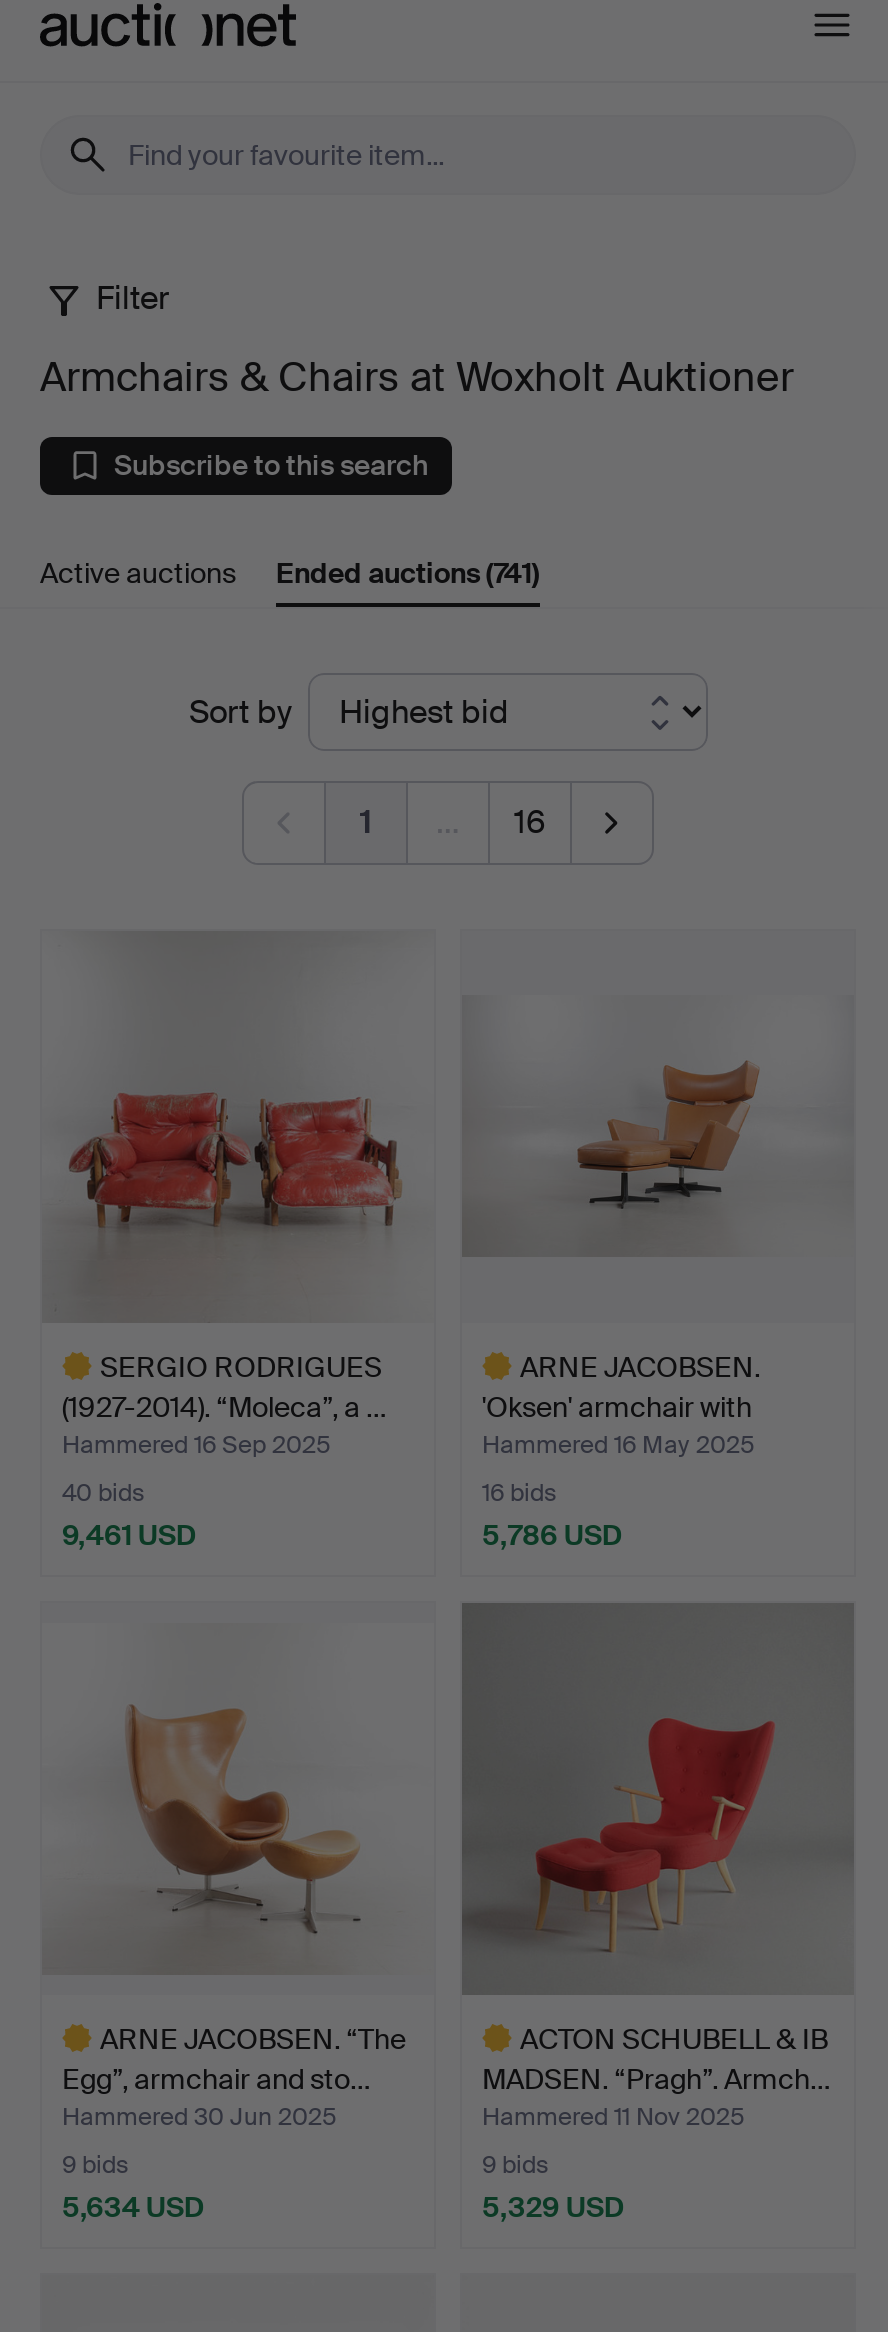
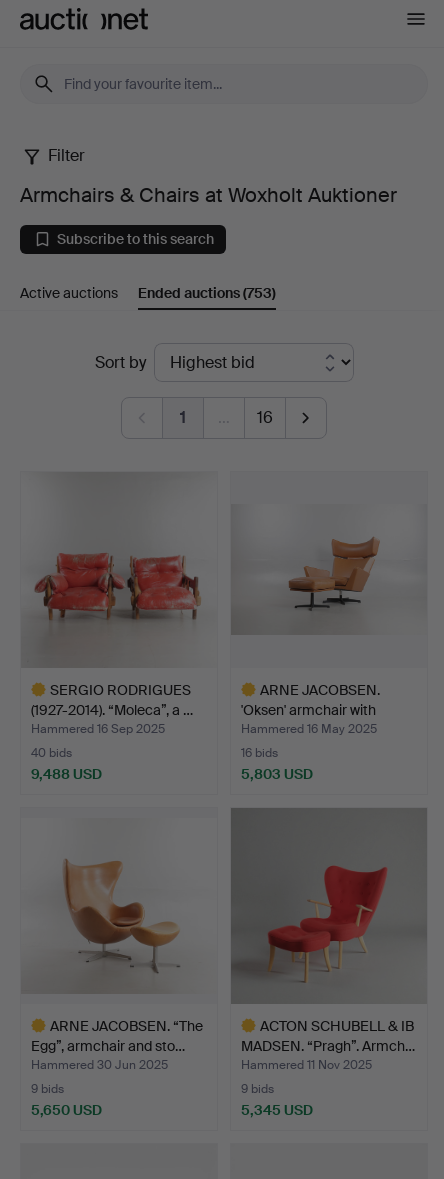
[276,554,540,590] Ended auctions(741) -> [138,284,276,302] Ended auctions(753)
[62,1516,196,1552] 9,461 USD -> [31,765,102,783] 9,488 USD
[482,1516,622,1552] 5,786 USD -> [241,765,313,783] 5,803 USD
[62,2188,204,2224] 5,634 USD -> [31,1101,102,1119] 5,650 USD
[482,2188,624,2224] 5,329 USD -> [241,1101,313,1119] 5,345 USD

